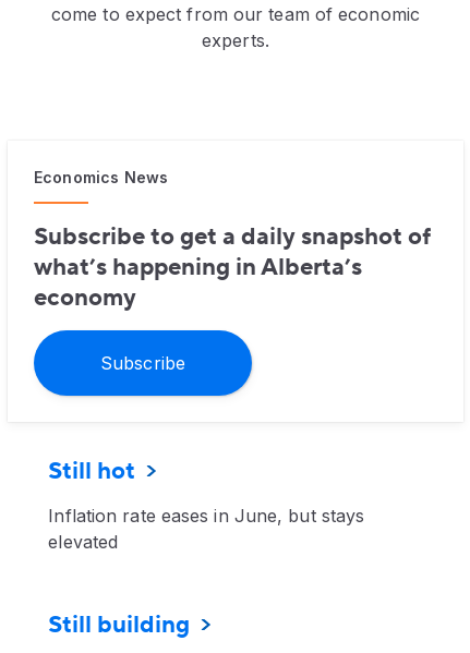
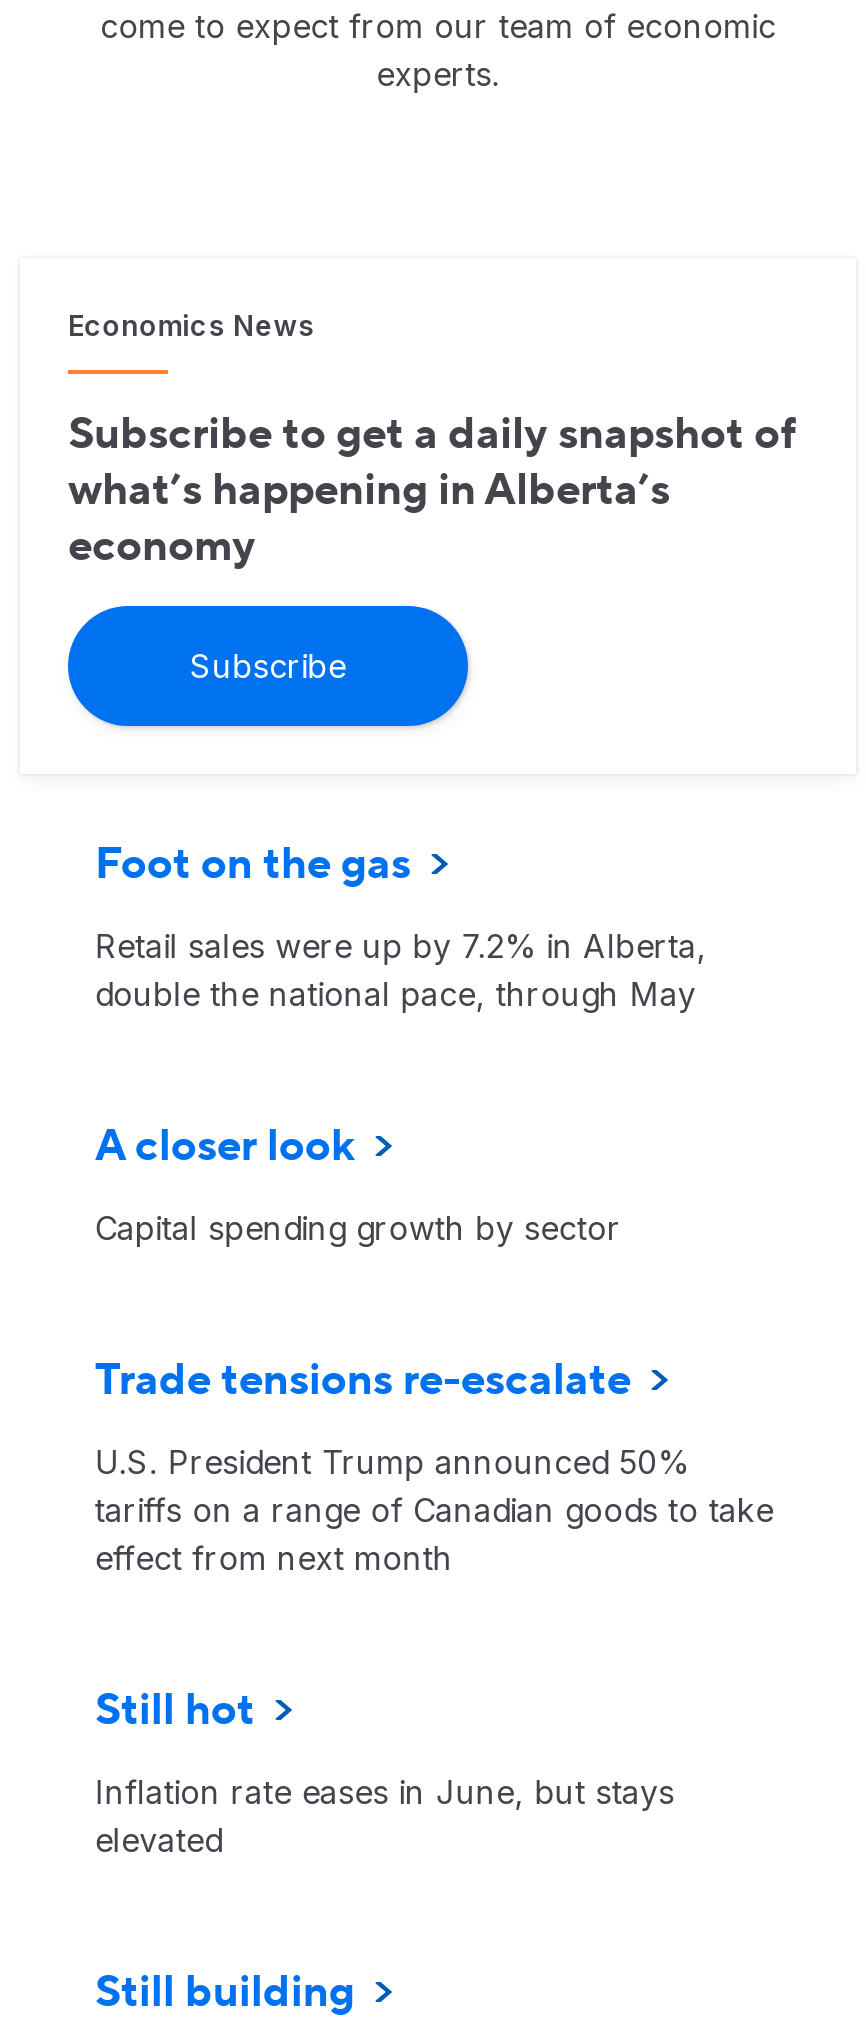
none -> [95,836,773,1578] Foot on the gas | Retail sales were up by 7.2% in Alberta, | double the national pace, through May | A closer look | Capital spending growth by sector | Trade tensions re-escalate | U.S. President Trump announced 50% | tariffs on a range of Canadian goods to take | effect from next month

